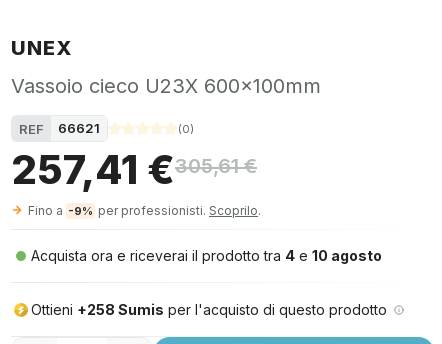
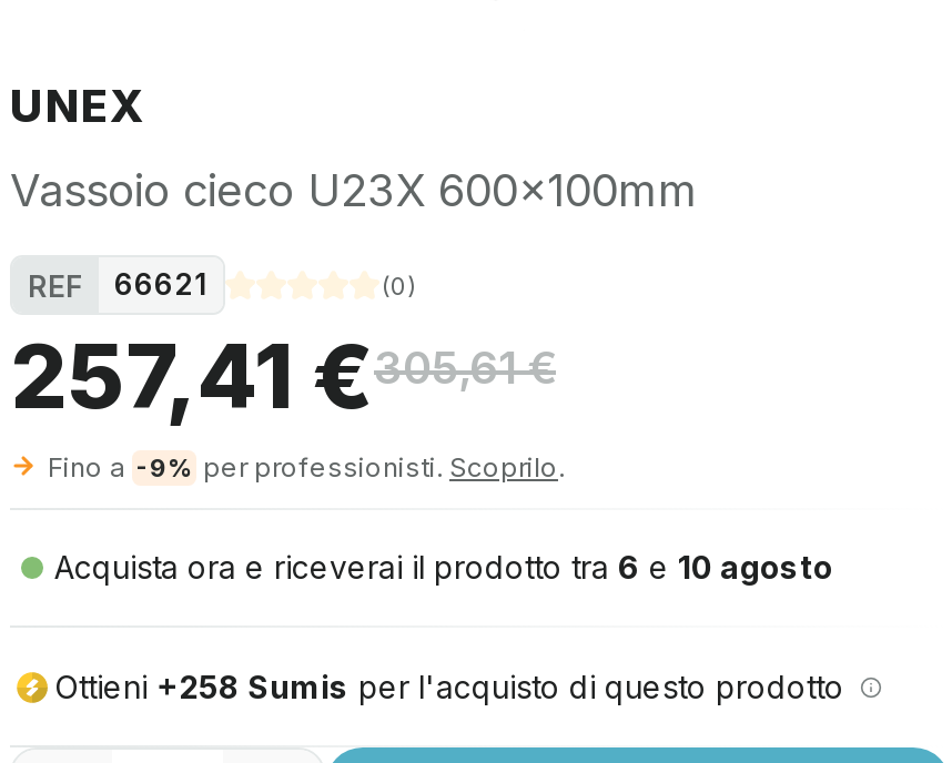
[31,247,382,264] Acquista ora e riceverai il prodotto tra 4 e 10 agosto -> [54,548,833,586] Acquista ora e riceverai il prodotto tra 6 e 10 agosto

